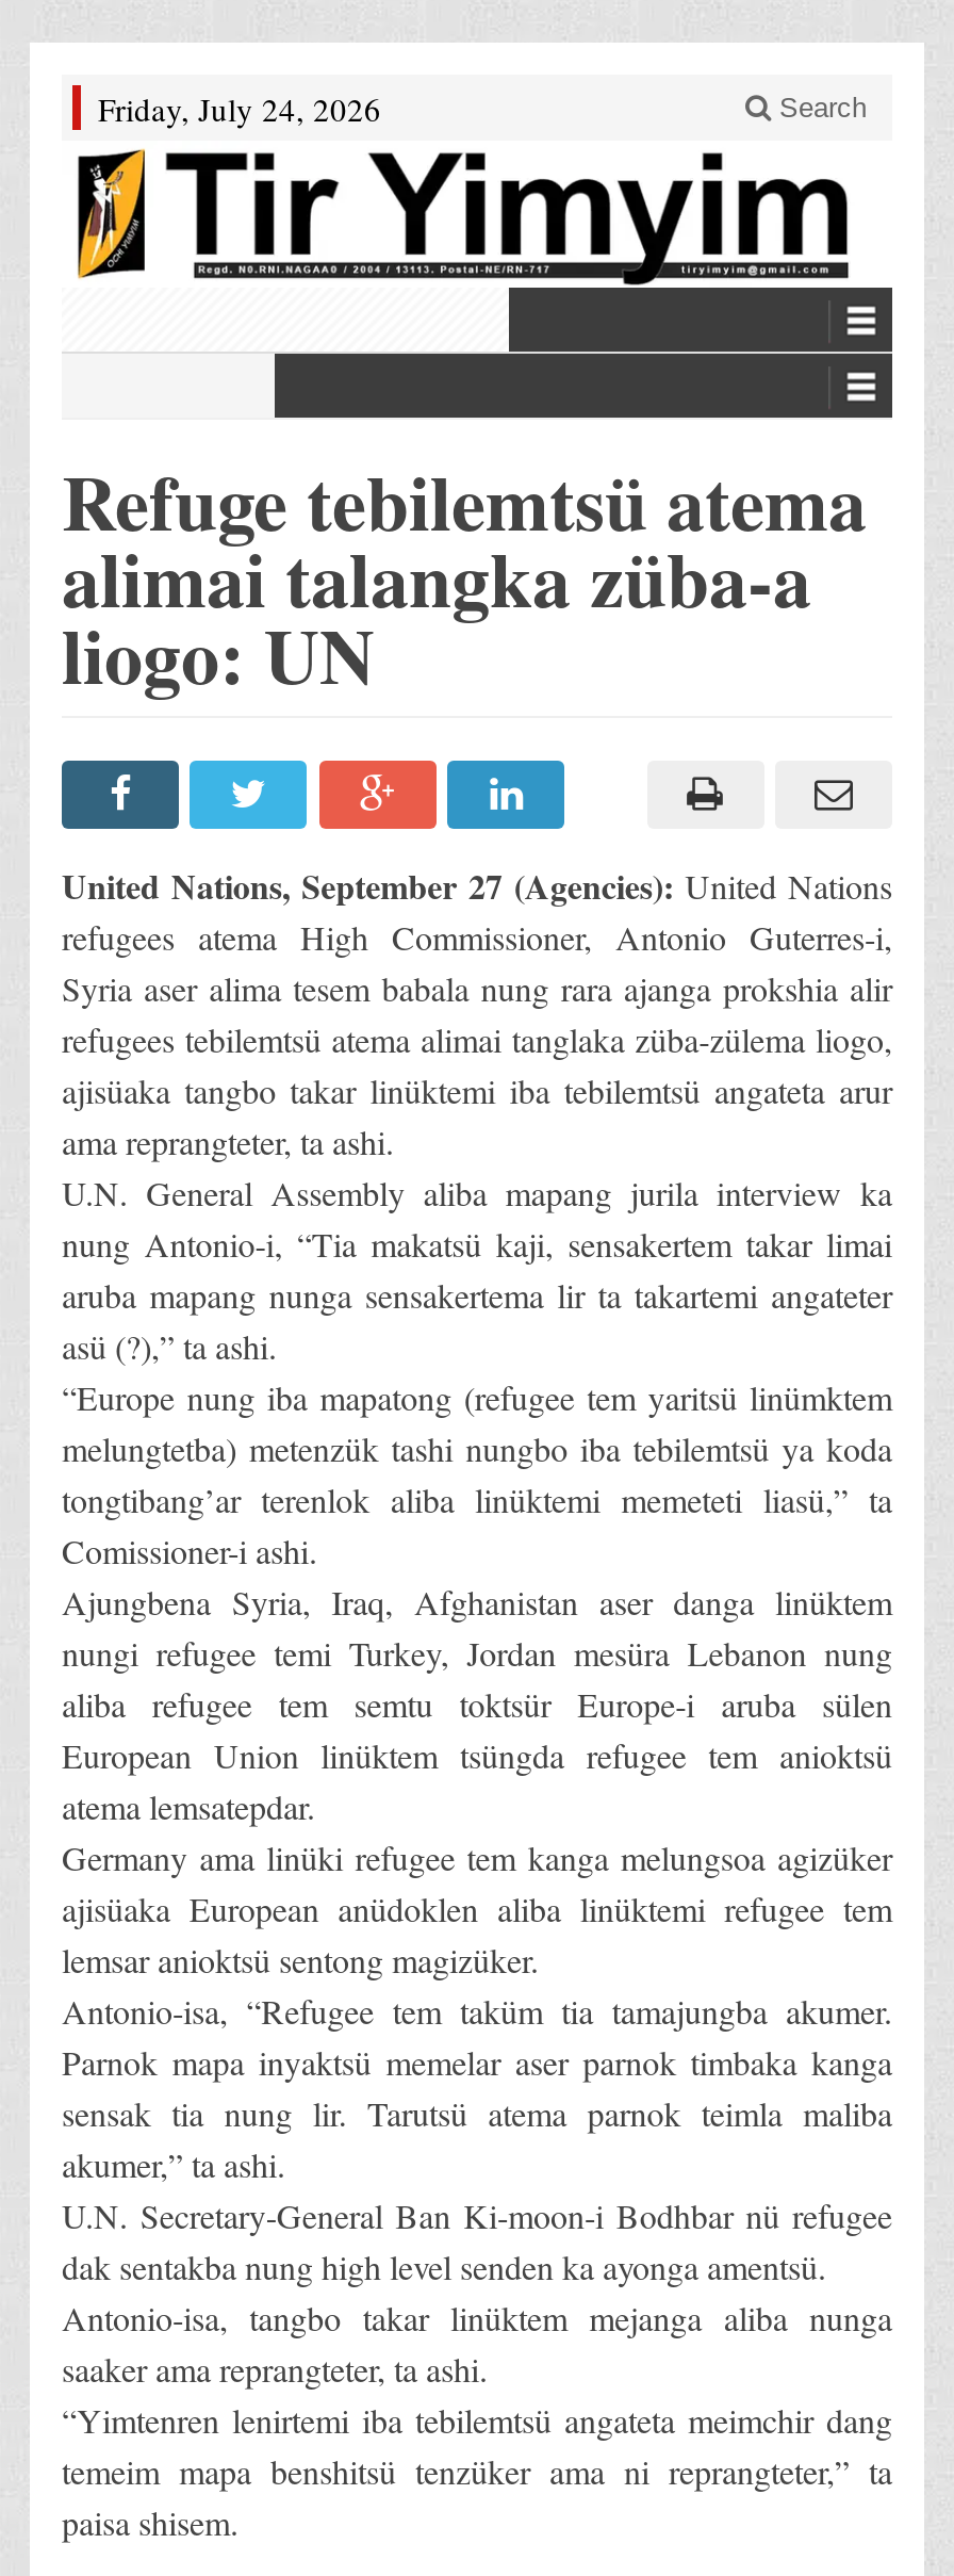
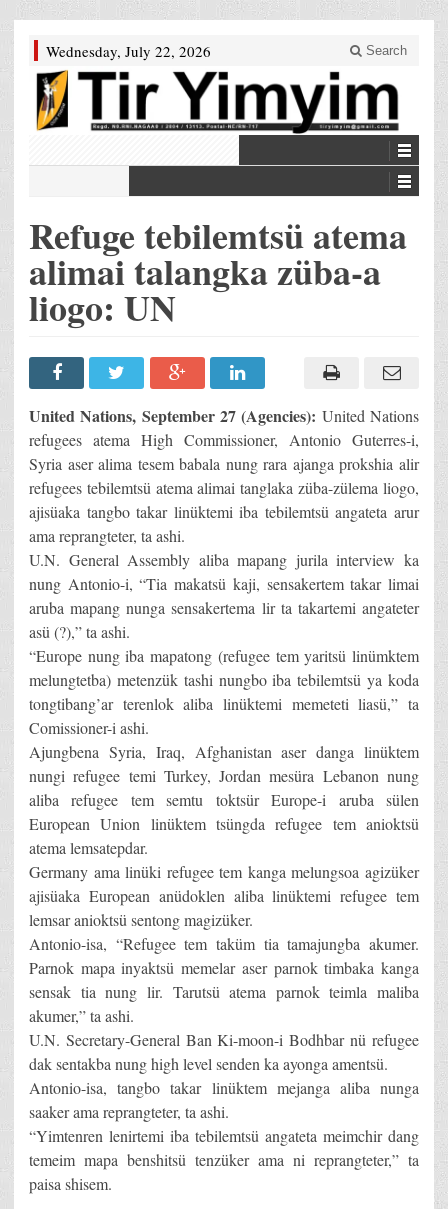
[98,87,381,130] Friday, July 24, 2026 -> [46,41,211,61] Wednesday, July 22, 2026

